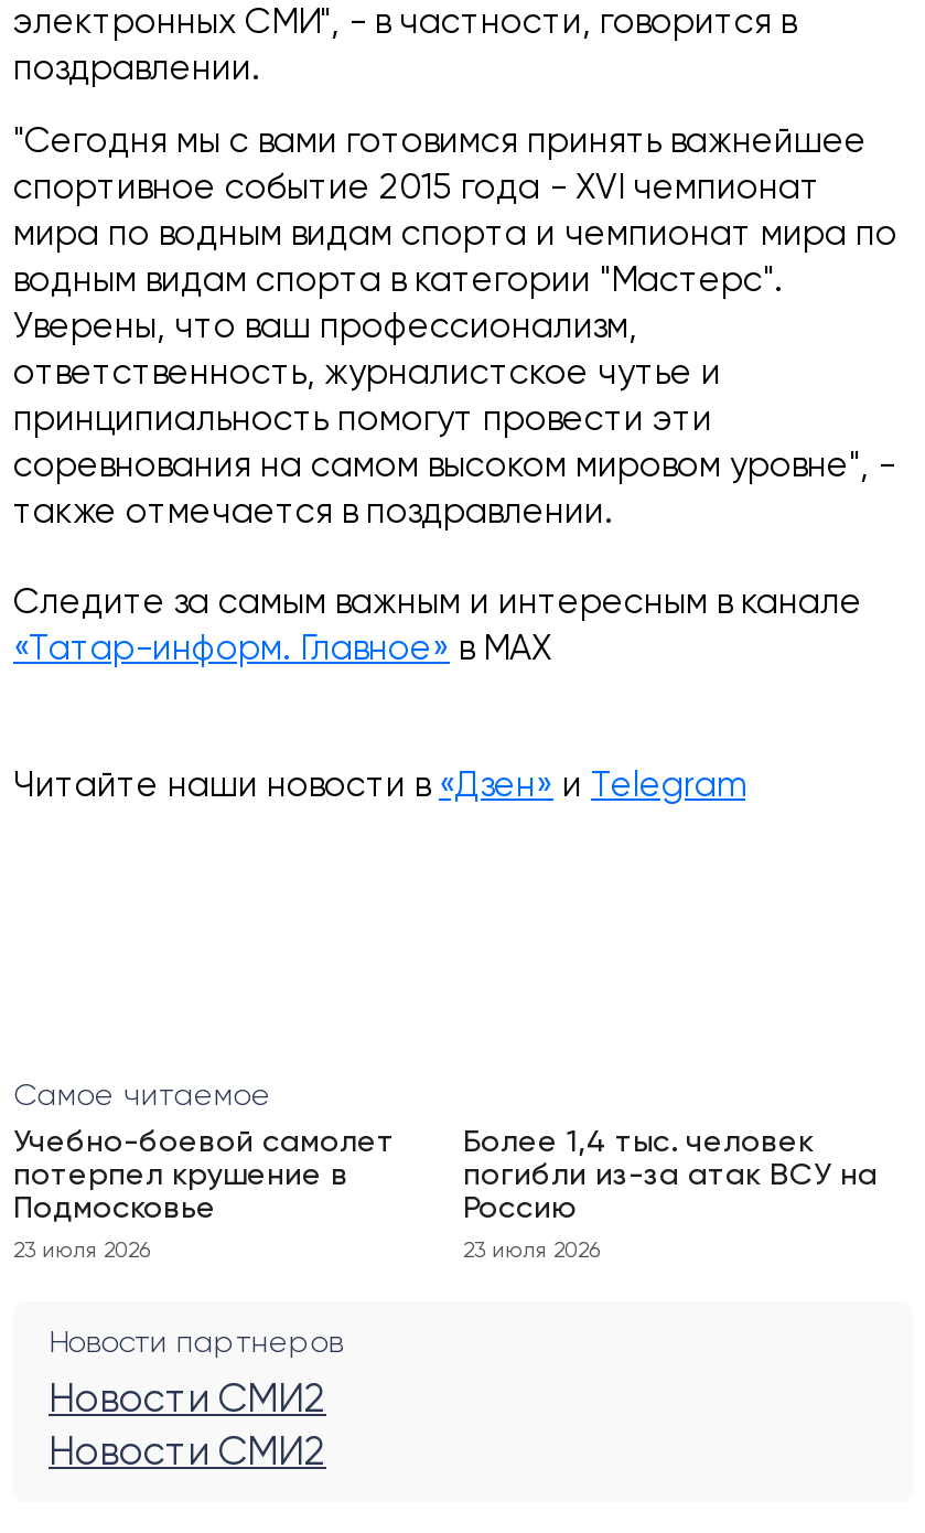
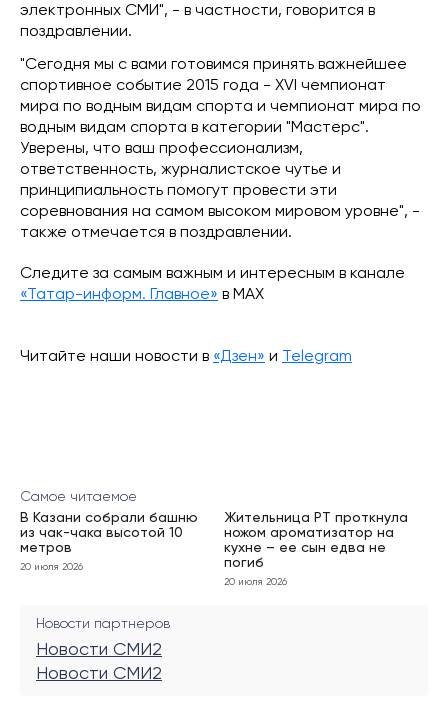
[13,1127,395,1224] Учебно-боевой самолет | потерпел крушение в | Подмосковье -> [20,511,198,555] В Казани собрали башню | из чак-чака высотой 10 | метров
[463,1127,878,1224] Более 1,4 тыс. человек | погибли из-за атак ВСУ на | Россию -> [224,511,408,570] Жительница РТ проткнула | ножом ароматизатор на | кухне – ее сын едва не | погиб
[13,1240,150,1262] 23 июля 2026 -> [20,562,83,572] 20 июля 2026
[463,1240,600,1262] 23 июля 2026 -> [224,577,287,587] 20 июля 2026

